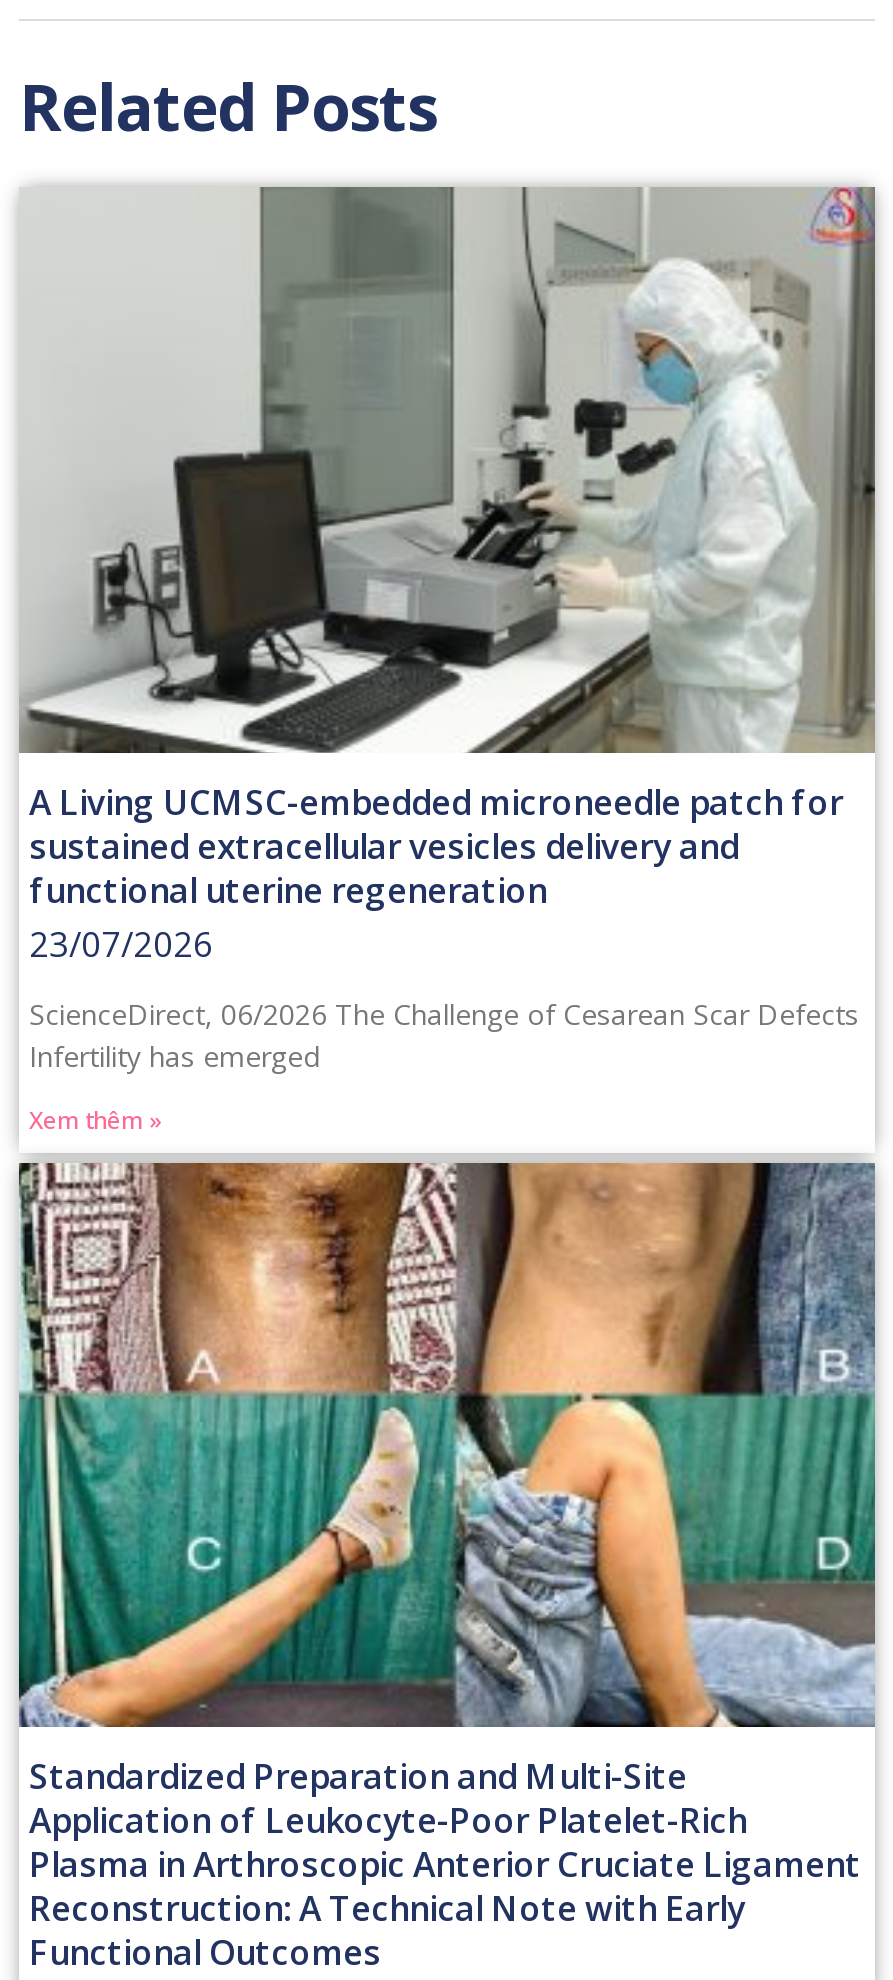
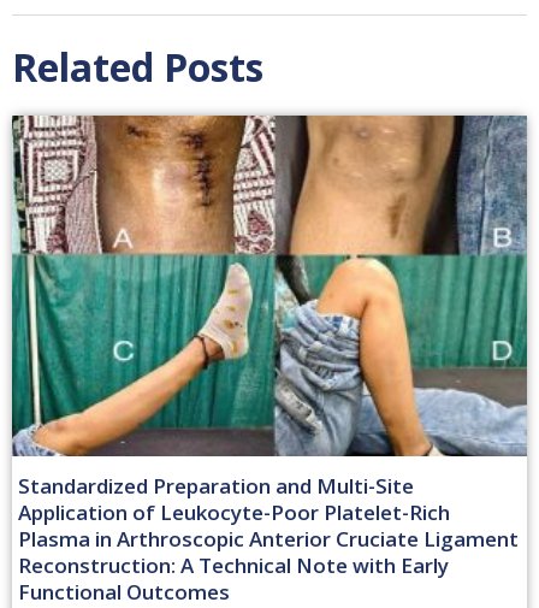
[19,185,877,1136] [image] | A Living UCMSC-embedded microneedle patch for | sustained extracellular vesicles delivery and | functional uterine regeneration | 23/07/2026 | ScienceDirect, 06/2026 The Challenge of Cesarean Scar Defects | Infertility has emerged | Xem thêm » -> none

